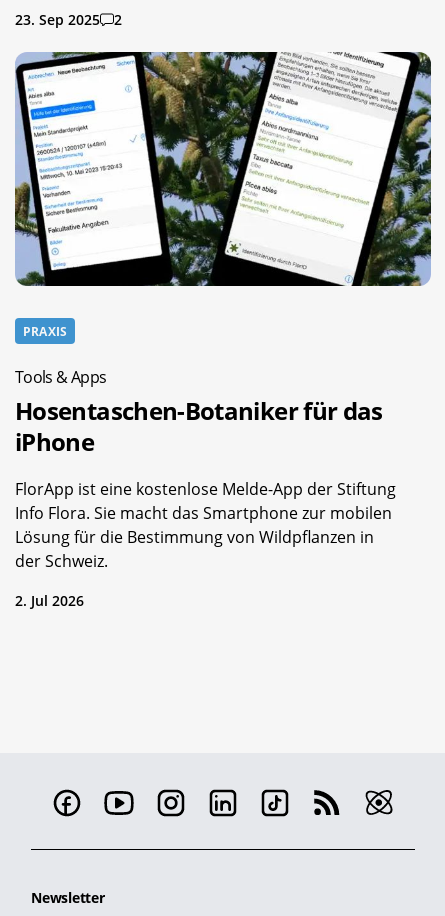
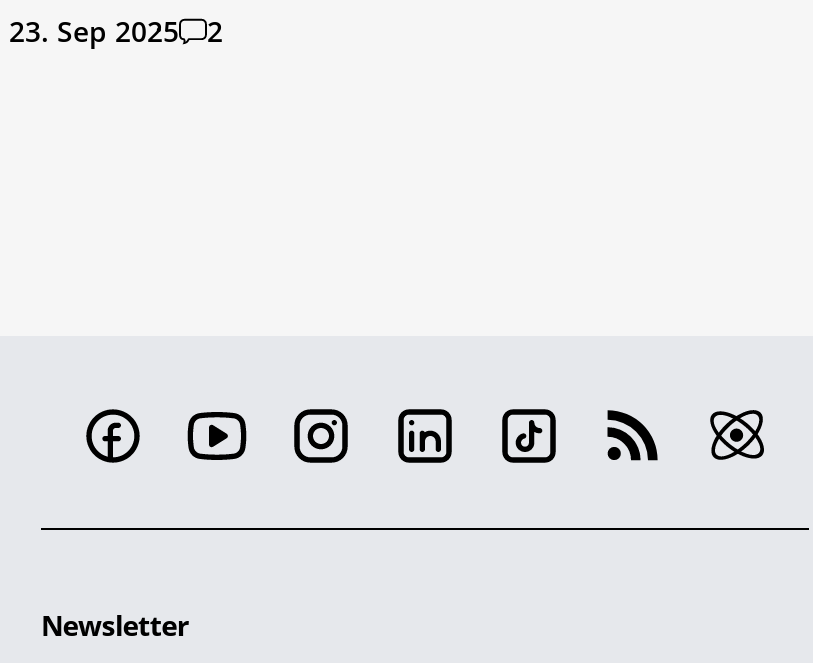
[14,51,432,610] [image] | PRAXIS | Tools & Apps | Hosentaschen-Botaniker für das | iPhone | FlorApp ist eine kostenlose Melde-App der Stiftung | Info Flora. Sie macht das Smartphone zur mobilen | Lösung für die Bestimmung von Wildpflanzen in | der Schweiz. | 2. Jul 2026 -> none

